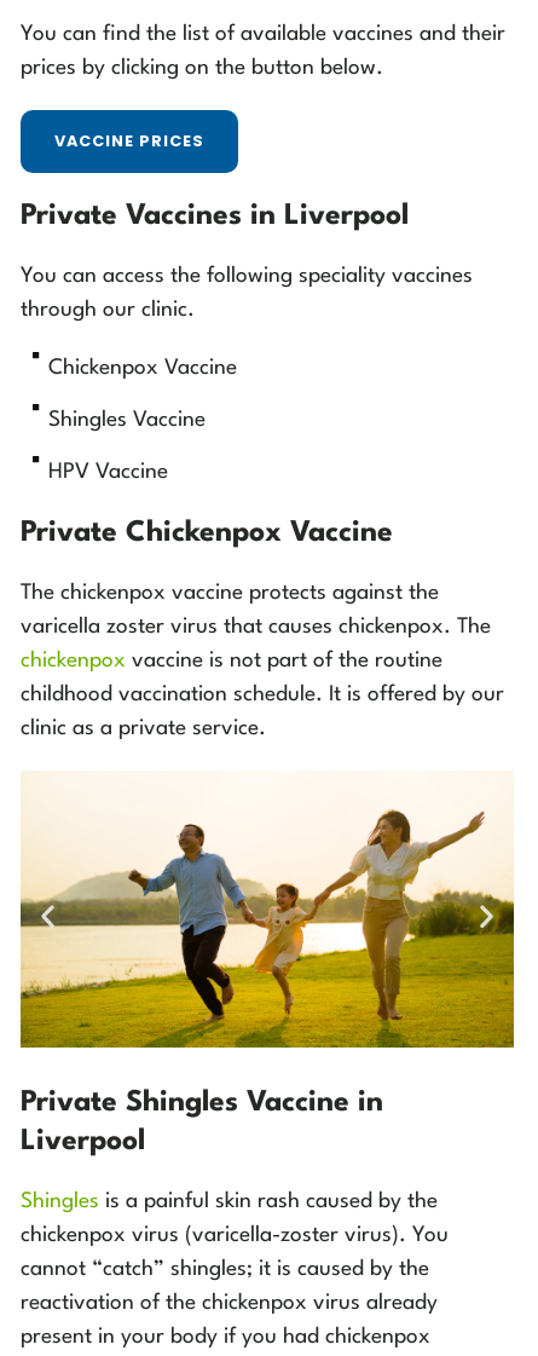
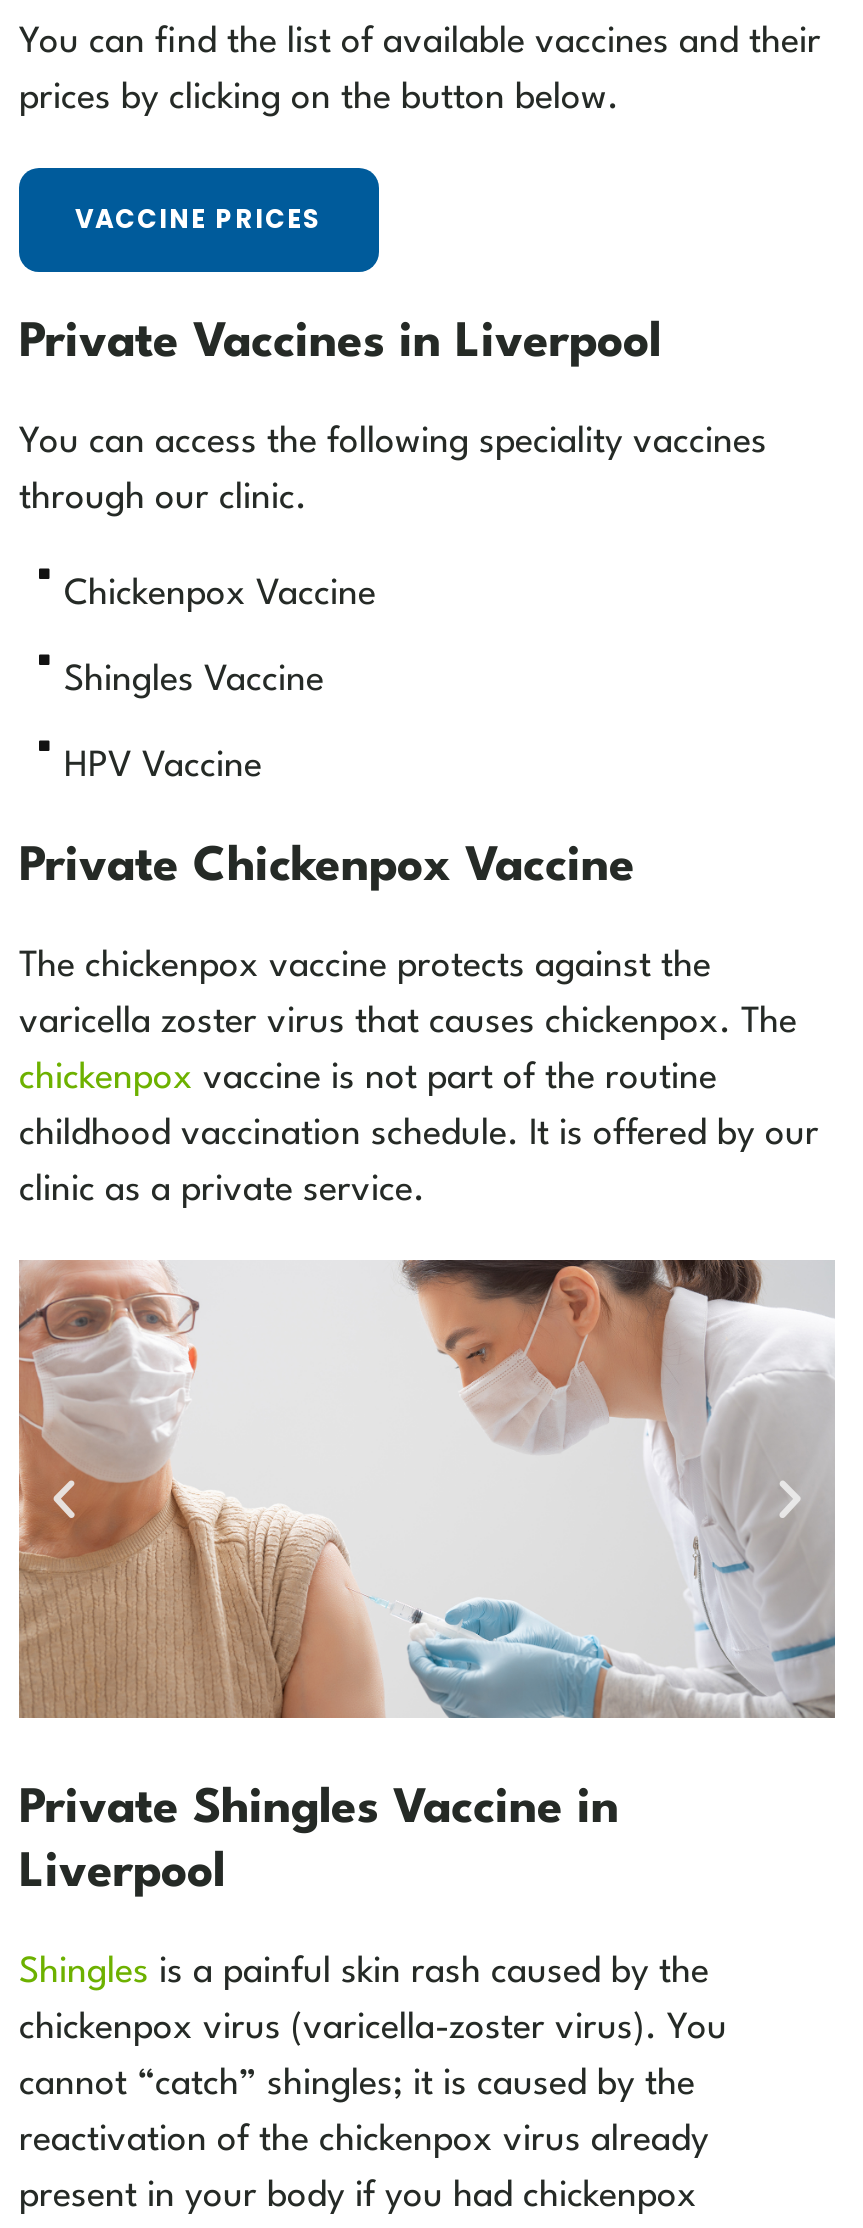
[19,771,515,1049] [image] -> [17,1258,837,1720] [image]

